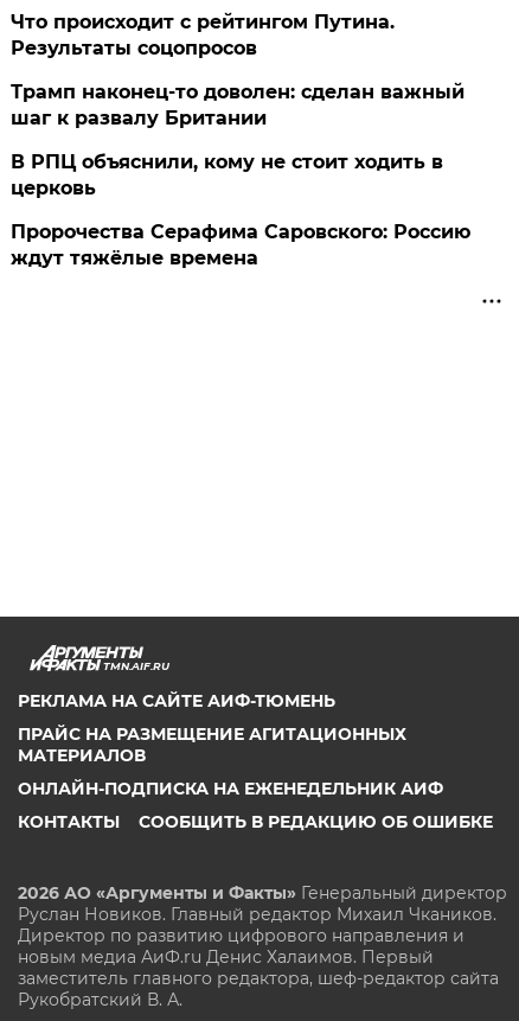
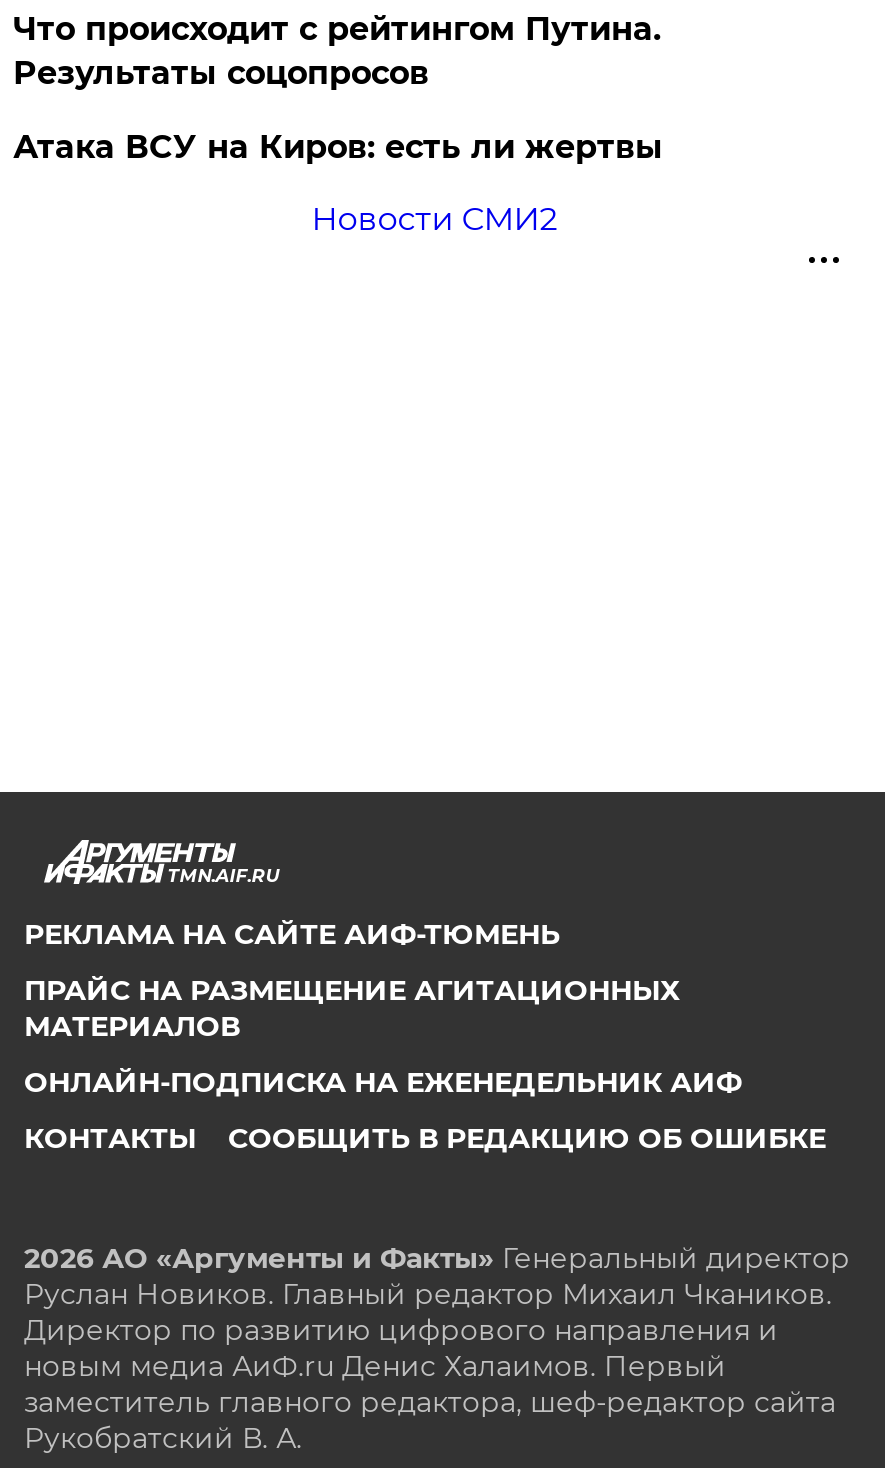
[11,81,471,269] Трамп наконец-то доволен: сделан важный | шаг к развалу Британии | В РПЦ объяснили, кому не стоит ходить в | церковь | Пророчества Серафима Саровского: Россию | ждут тяжёлые времена -> [13,129,663,239] Атака ВСУ на Киров: есть ли жертвы | Новости СМИ2

